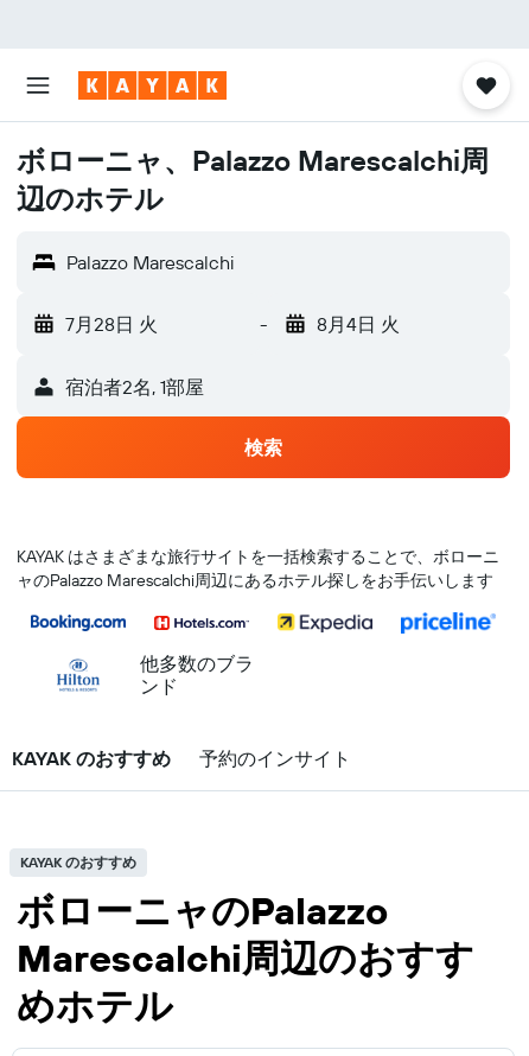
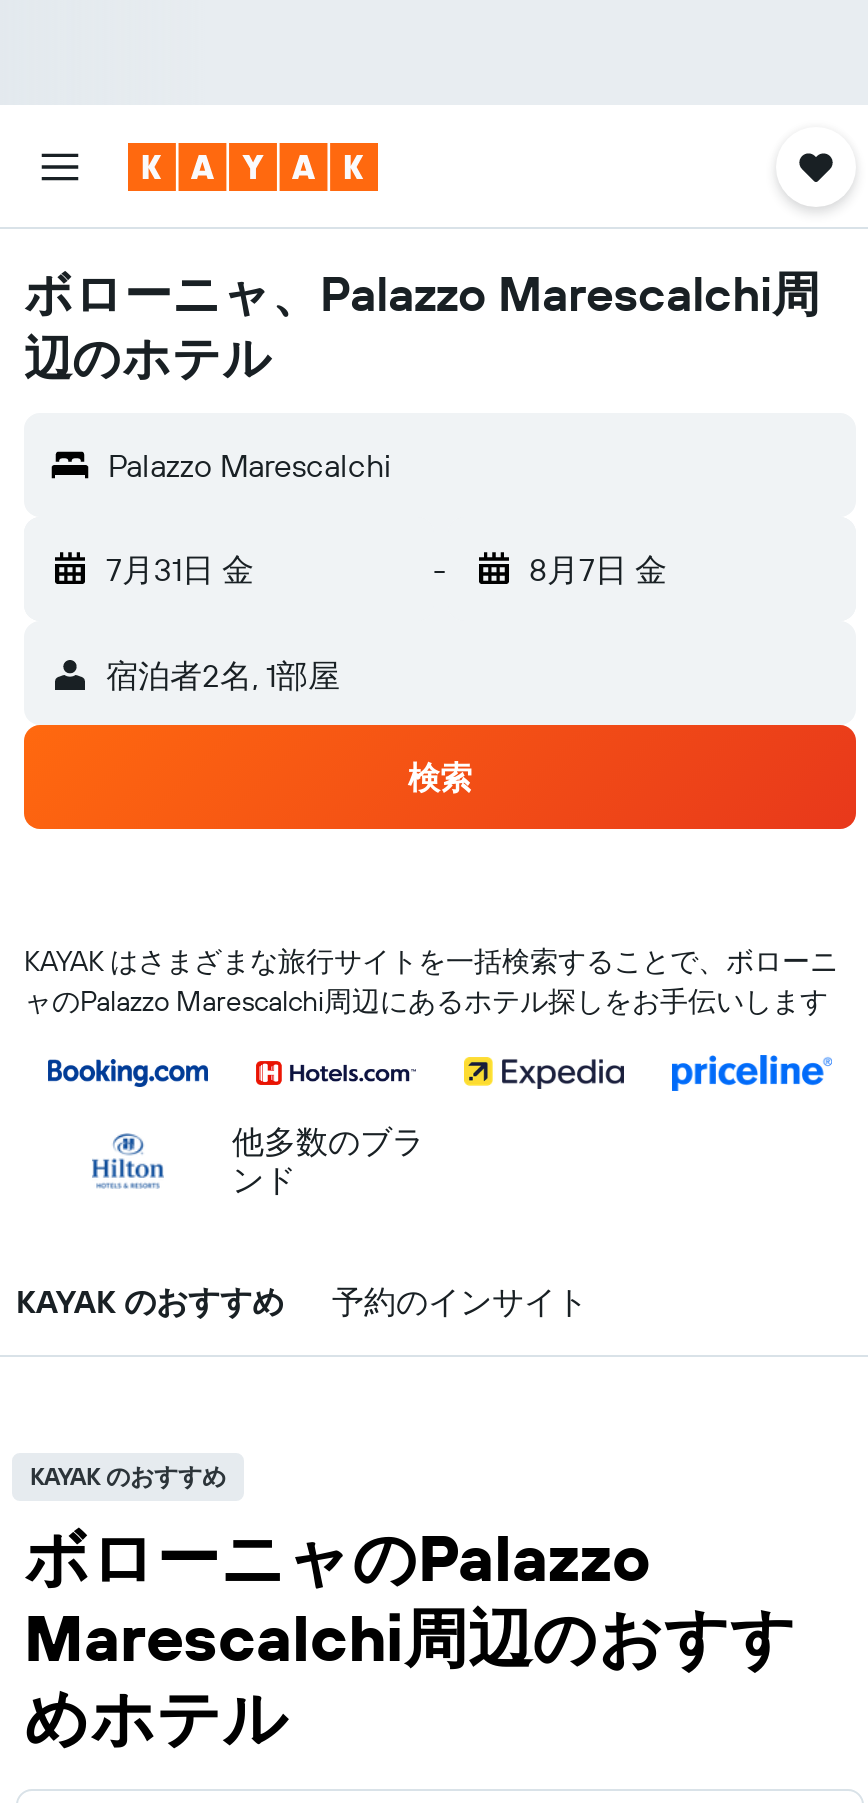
[65,312,158,336] 7月28日 火 -> [106,549,254,589] 7月31日 金
[316,312,399,336] 8月4日 火 -> [529,549,667,589] 8月7日 金

